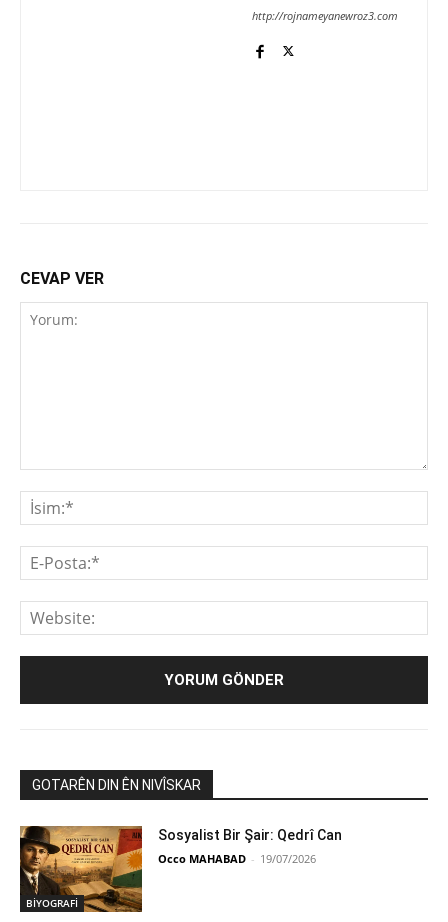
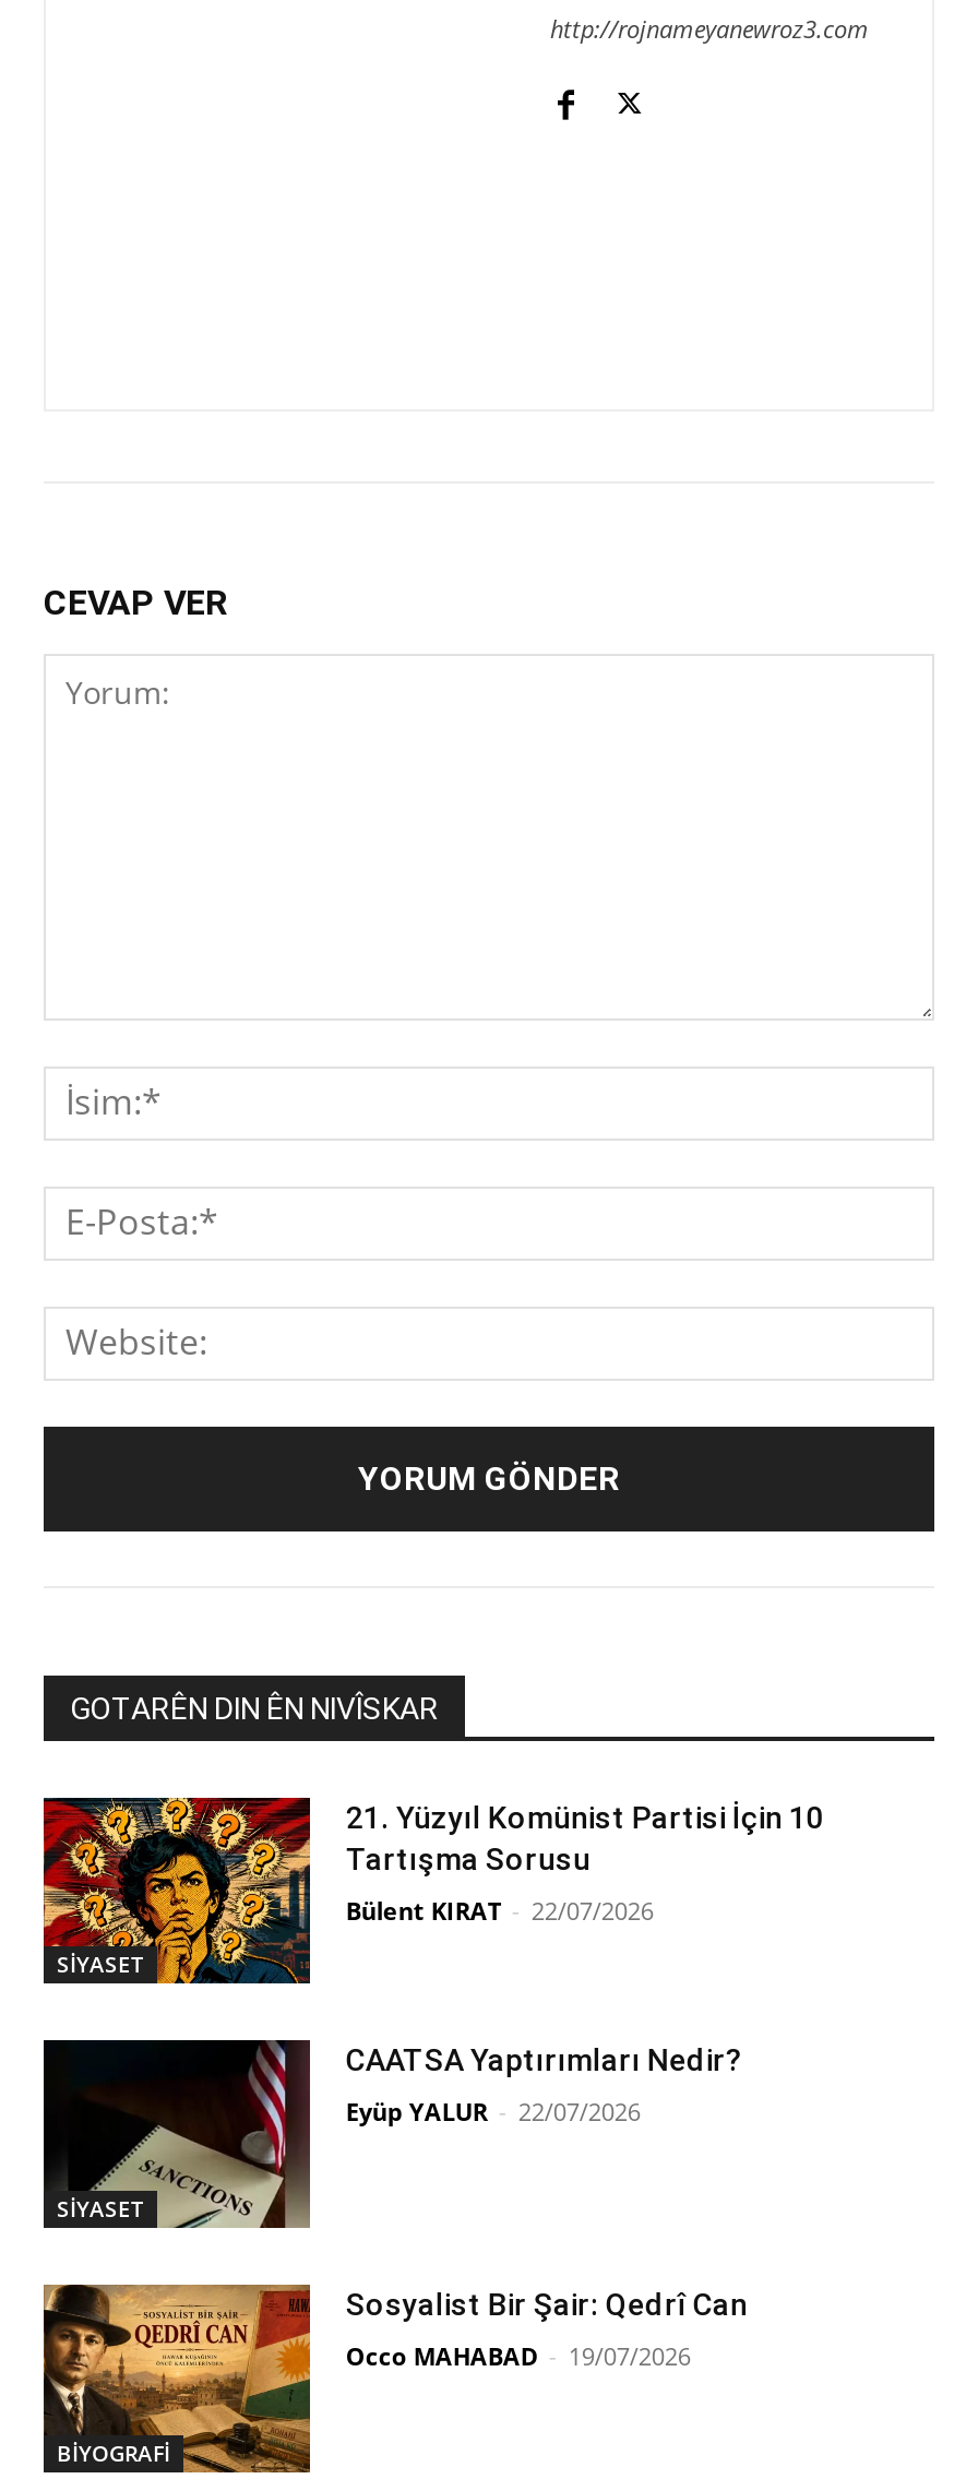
none -> [41,1796,312,1983] [image] | SİYASET
none -> [41,2036,312,2228] [image] | SİYASET
none -> [346,1799,824,1925] 21. Yüzyıl Komünist Partisi İçin 10 | Tartışma Sorusu | Bülent KIRAT - 22/07/2026
none -> [346,2043,743,2128] CAATSA Yaptırımları Nedir? | Eyüp YALUR - 22/07/2026

